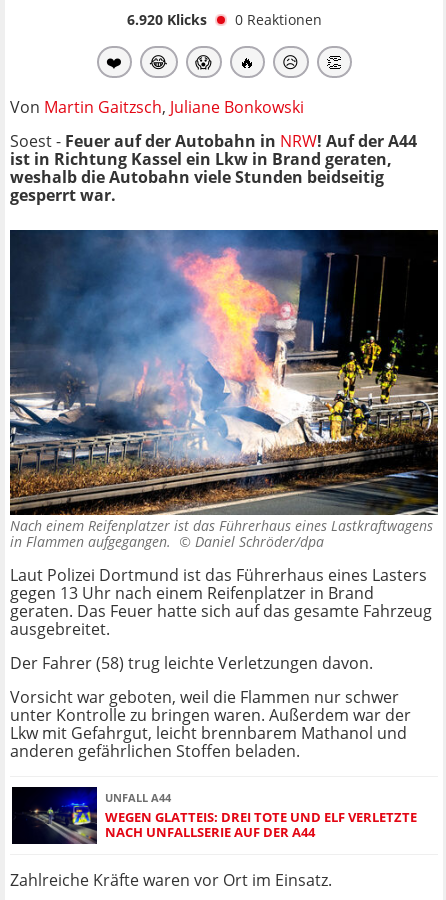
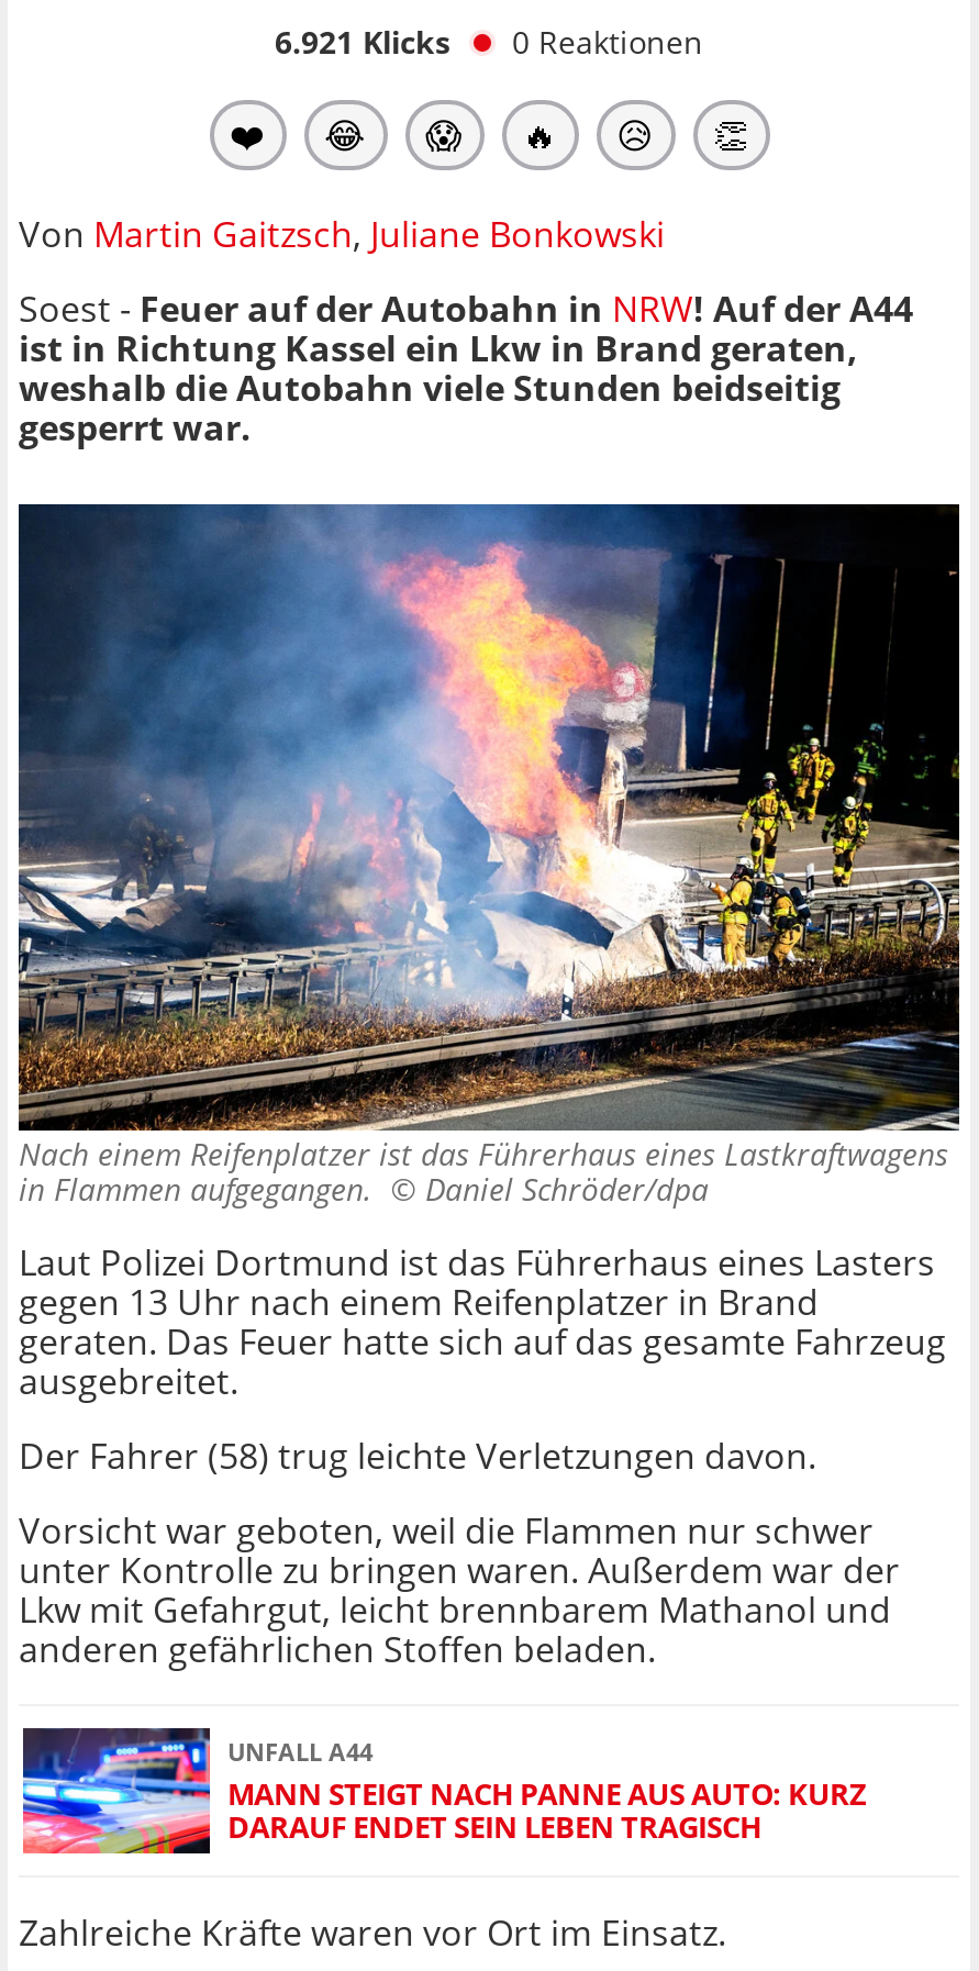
[126,10,321,29] 6.920 Klicks 0 Reaktionen -> [275,20,703,62] 6.921 Klicks 0 Reaktionen
[11,787,417,845] [image] | WEGEN GLATTEIS: DREI TOTE UND ELF VERLETZTE | NACH UNFALLSERIE AUF DER A44 -> [21,1728,867,1856] [image] | MANN STEIGT NACH PANNE AUS AUTO: KURZ | DARAUF ENDET SEIN LEBEN TRAGISCH

